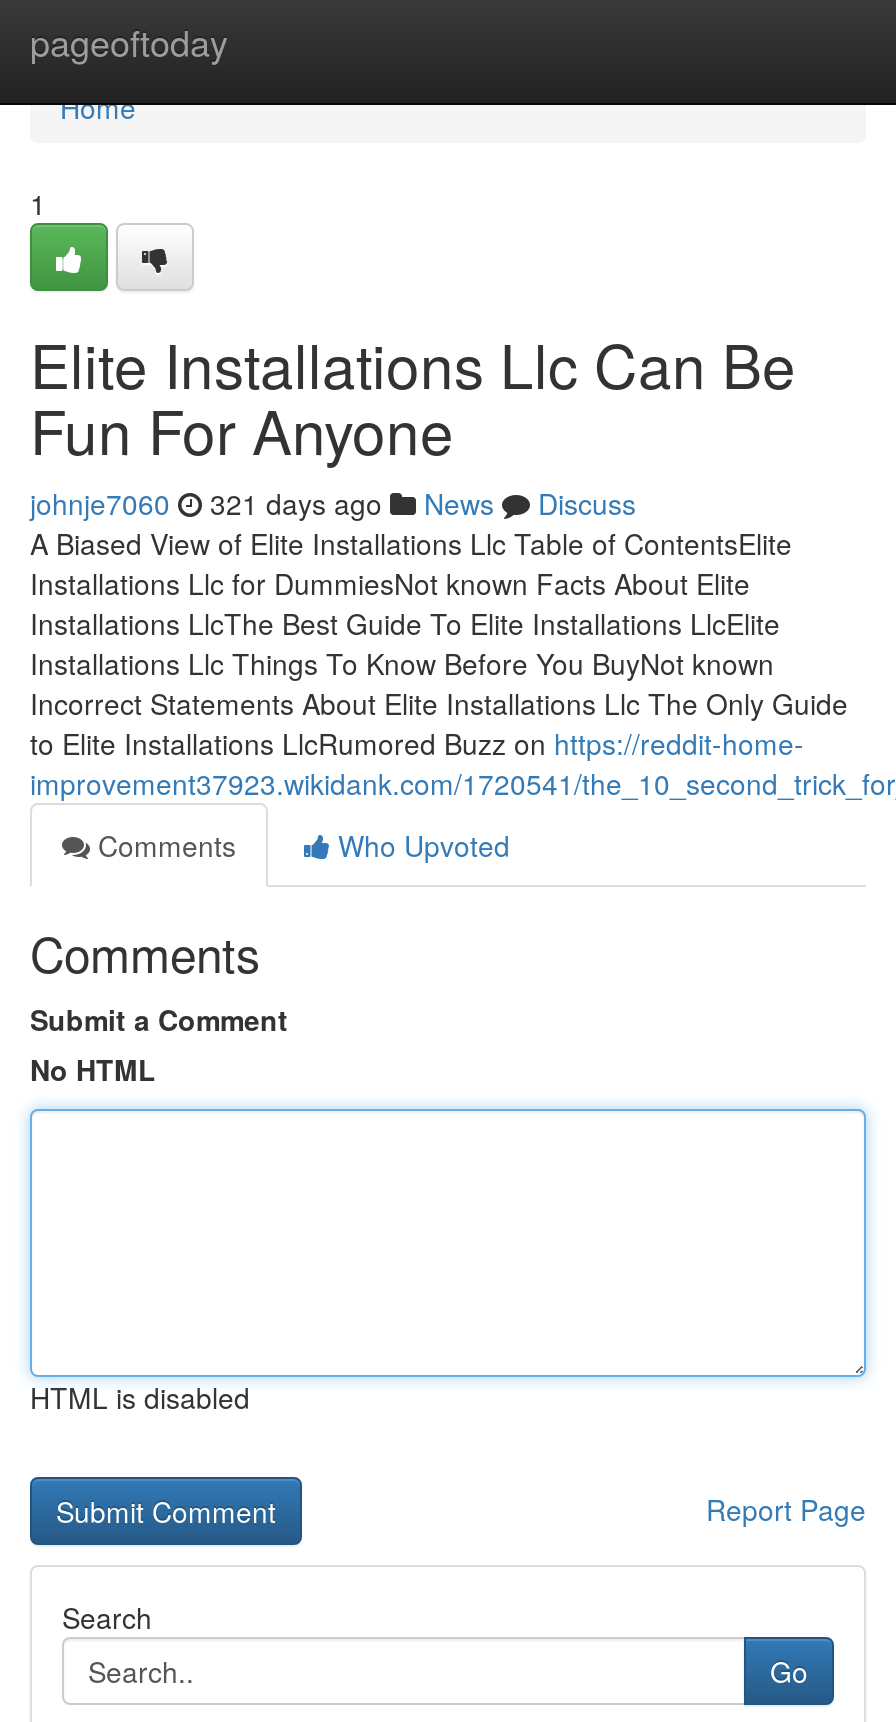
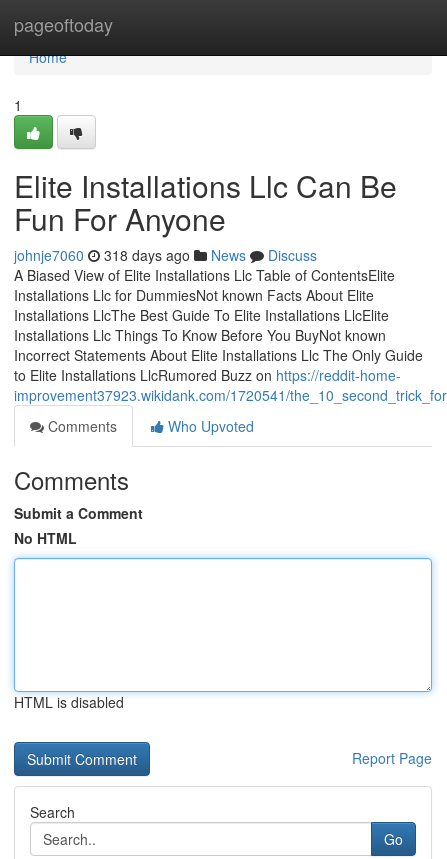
[30,483,636,523] johnje7060 321 days ago News Discuss -> [14,245,317,265] johnje7060 318 days ago News Discuss

